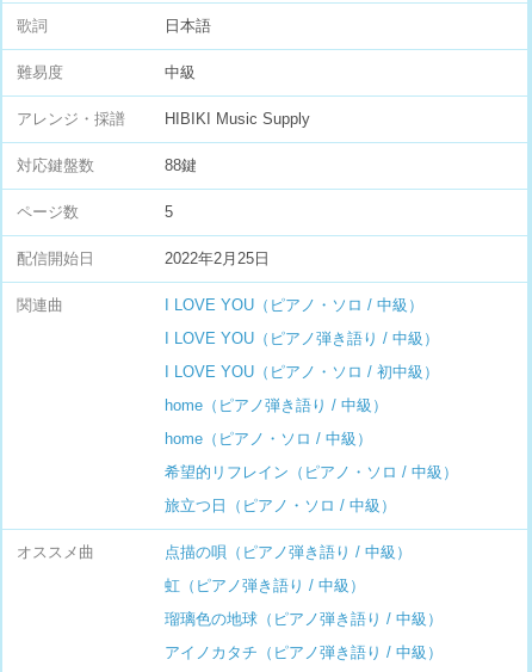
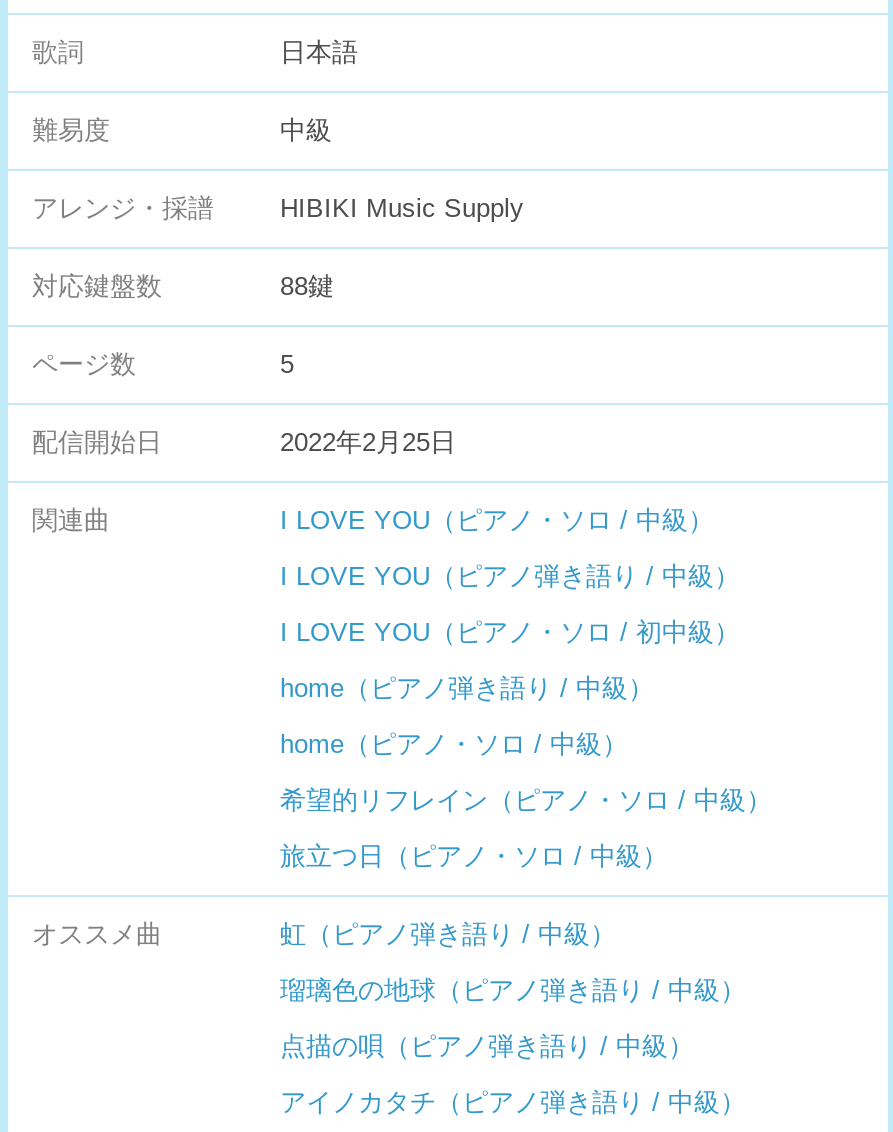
moved [165,543,412,561] -> [280,1031,694,1061]: 点描の唄（ピアノ弾き語り / 中級）
moved [165,577,443,628] -> [280,919,746,1005]: 虹（ピアノ弾き語り / 中級） | 瑠璃色の地球（ピアノ弾き語り / 中級）

